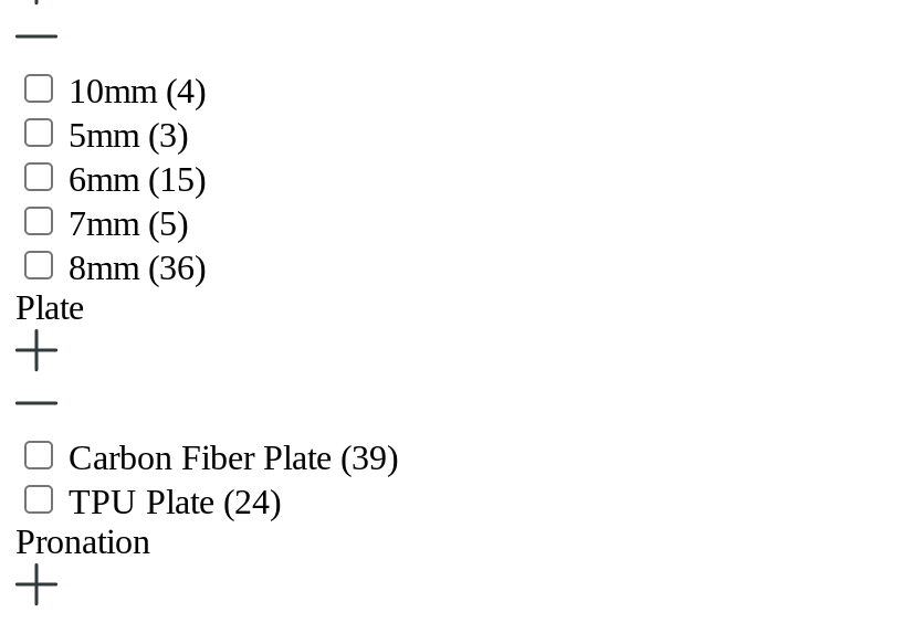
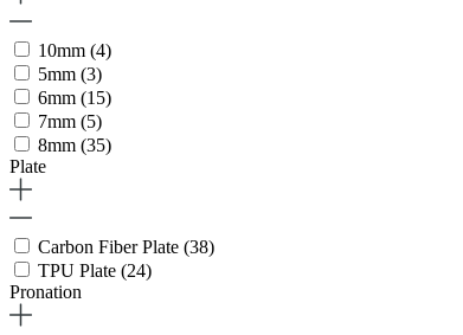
[60,248,206,285] 8mm (36) -> [33,134,111,155] 8mm (35)
[60,438,398,475] Carbon Fiber Plate (39) -> [33,236,214,256] Carbon Fiber Plate (38)

